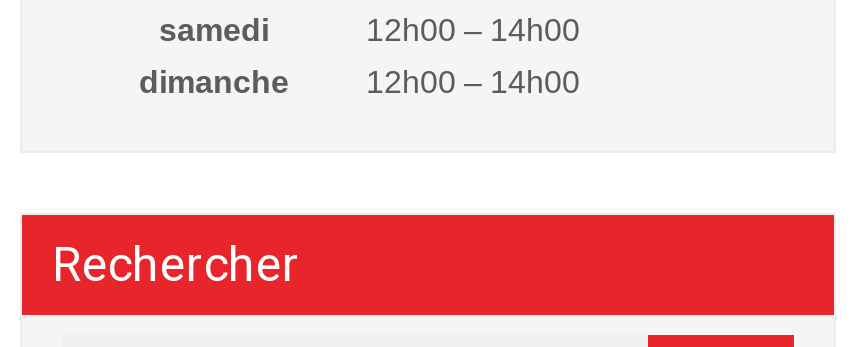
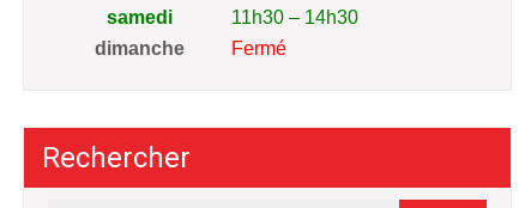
[366,12,580,46] 12h00 – 14h00 -> [231,7,358,27] 11h30 – 14h30
[366,64,580,98] 12h00 – 14h00 -> [231,38,286,59] Fermé

